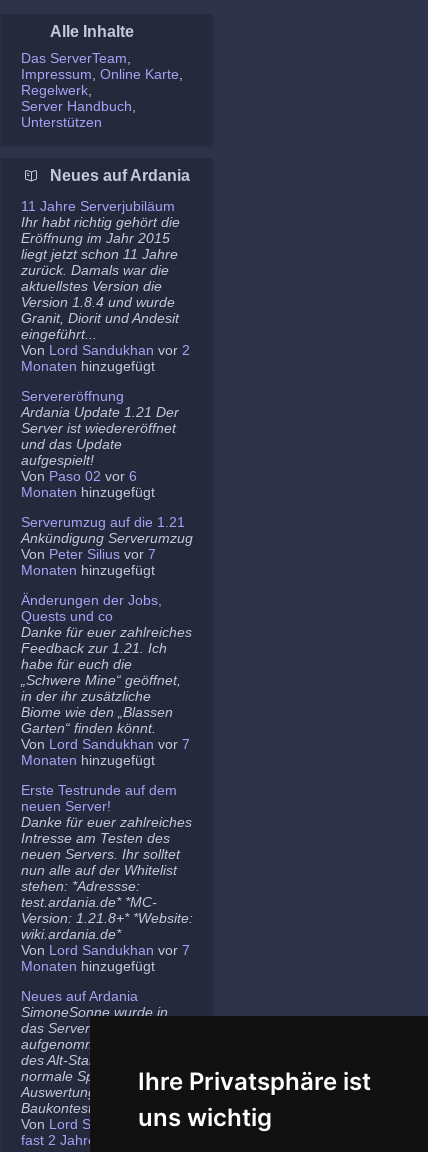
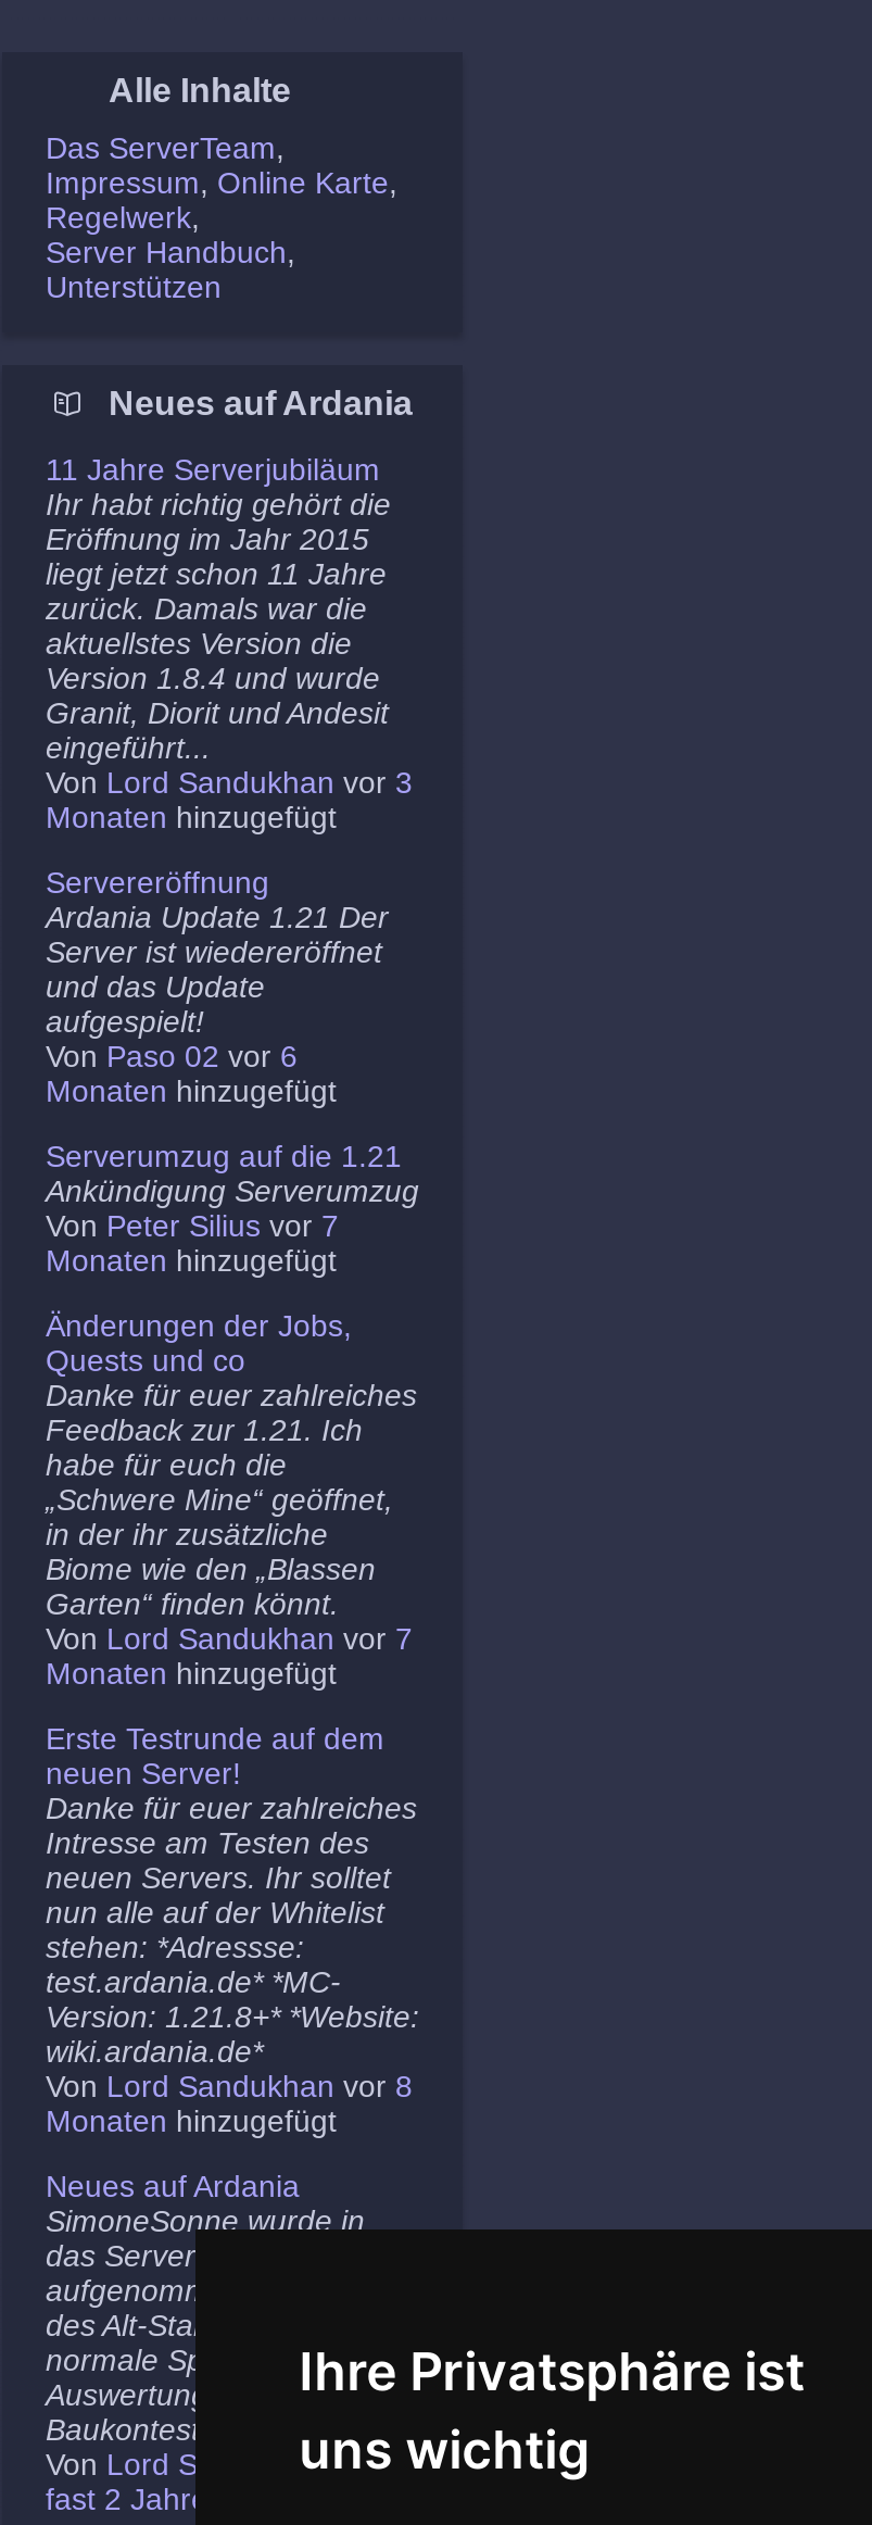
[21,342,190,358] Von Lord Sandukhan vor 2 -> [46,764,413,799] Von Lord Sandukhan vor 3
[21,942,190,958] Von Lord Sandukhan vor 7 -> [46,2068,413,2103] Von Lord Sandukhan vor 8

